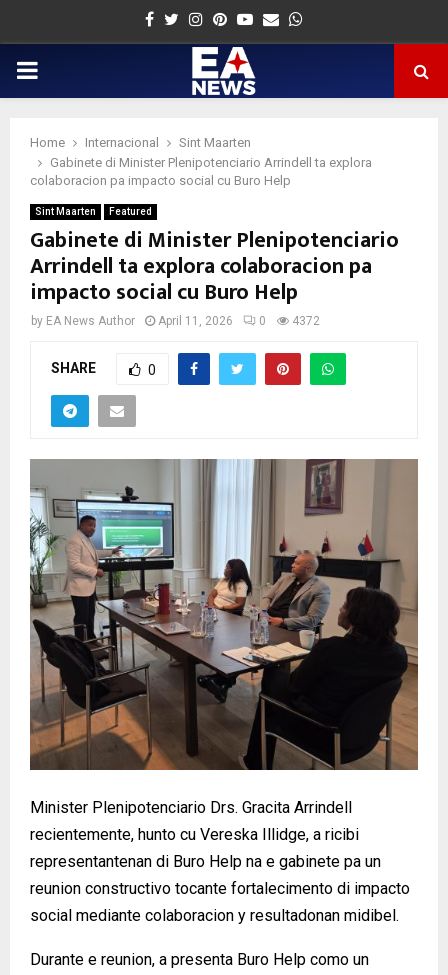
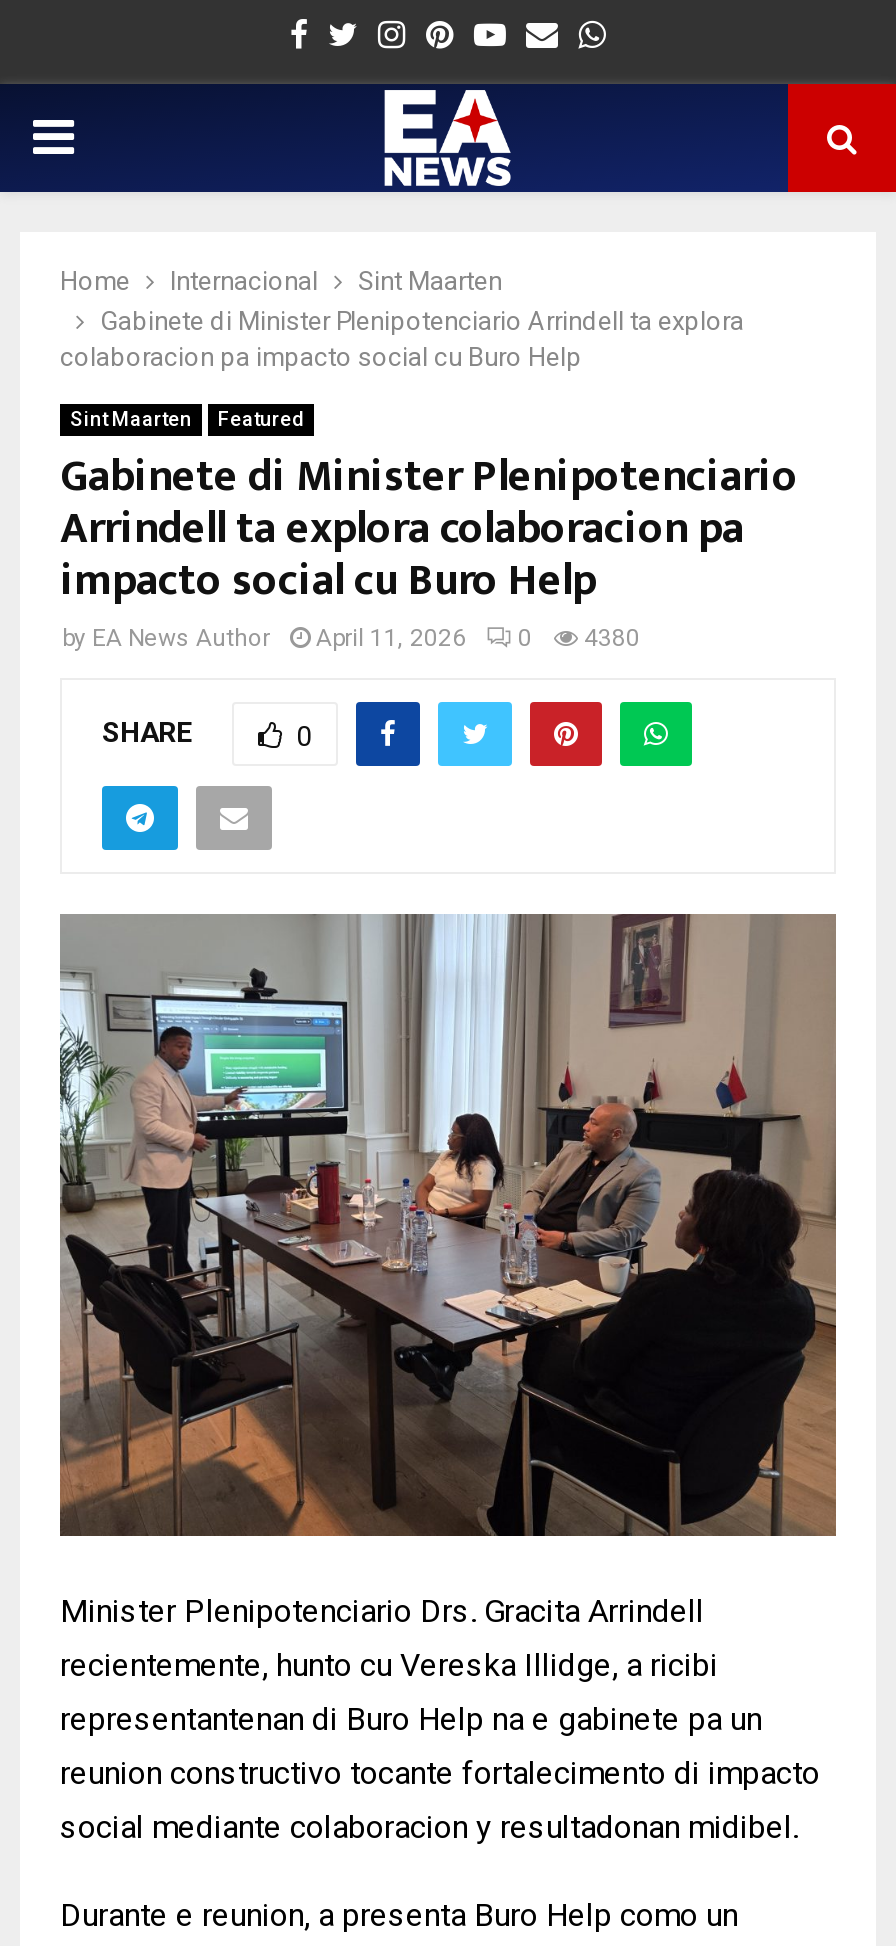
[31,314,320,328] by EA News Author April 11, 2026 0 4372 -> [62,624,640,652] by EA News Author April 11, 2026 0 4380

